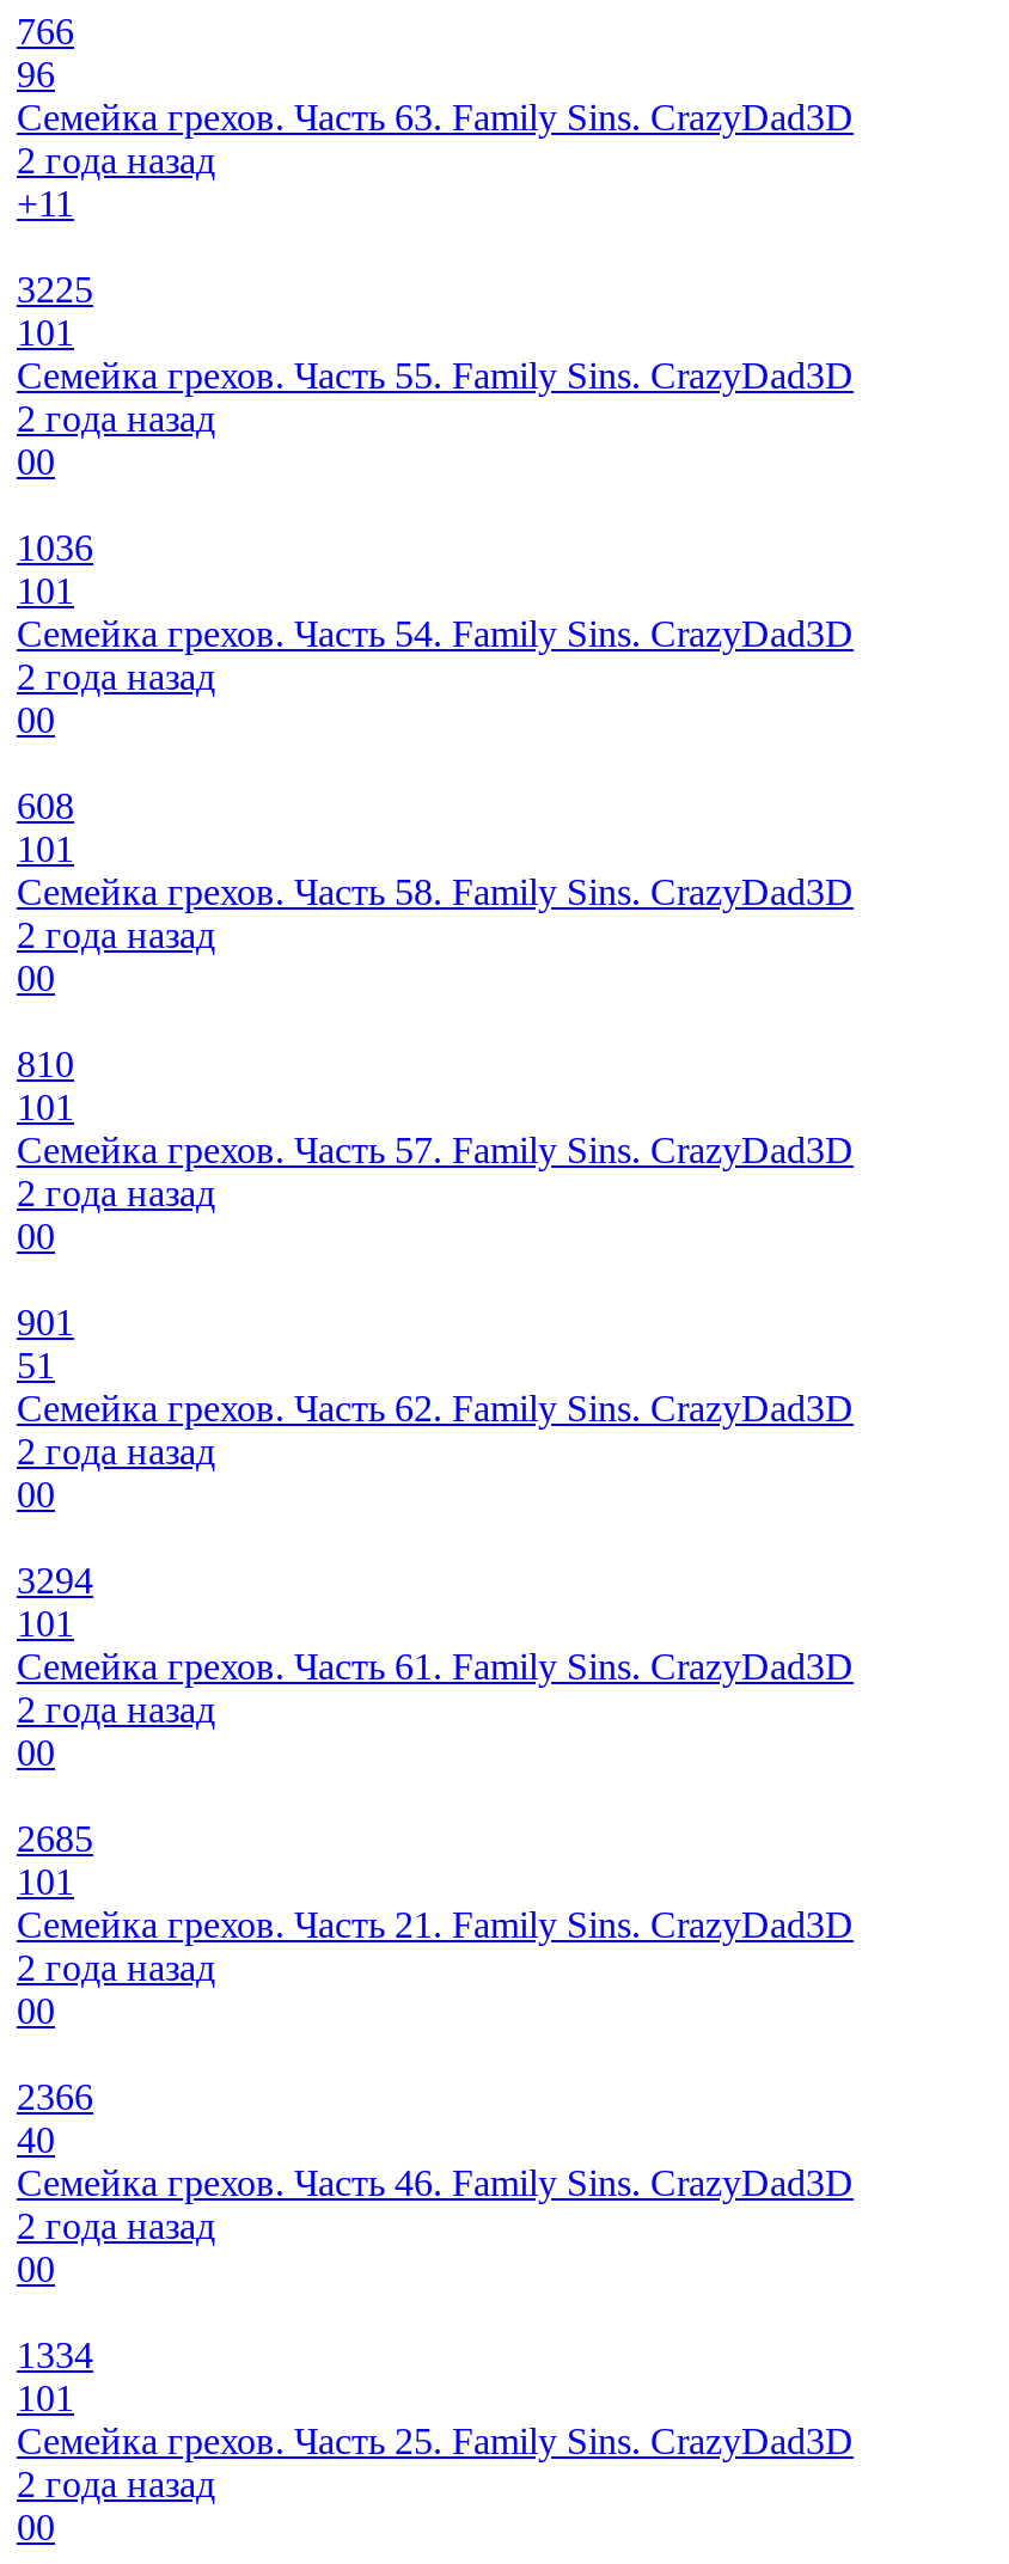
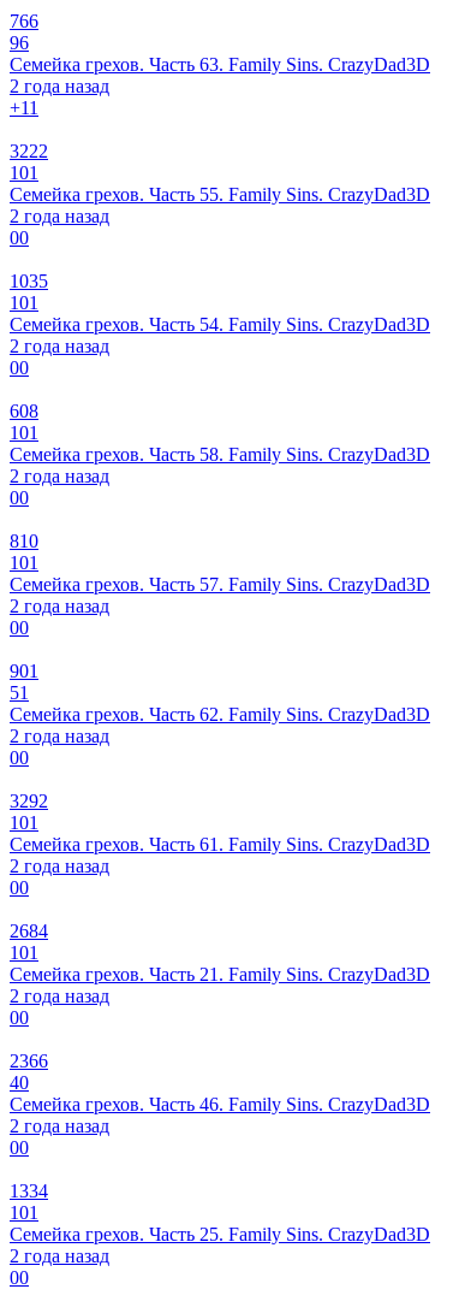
[17,269,93,310] 3225 -> [10,141,48,162] 3222
[17,528,93,568] 1036 -> [10,271,48,291] 1035
[17,1560,93,1601] 3294 -> [10,791,48,811] 3292
[17,1819,93,1859] 2685 -> [10,921,48,941] 2684

